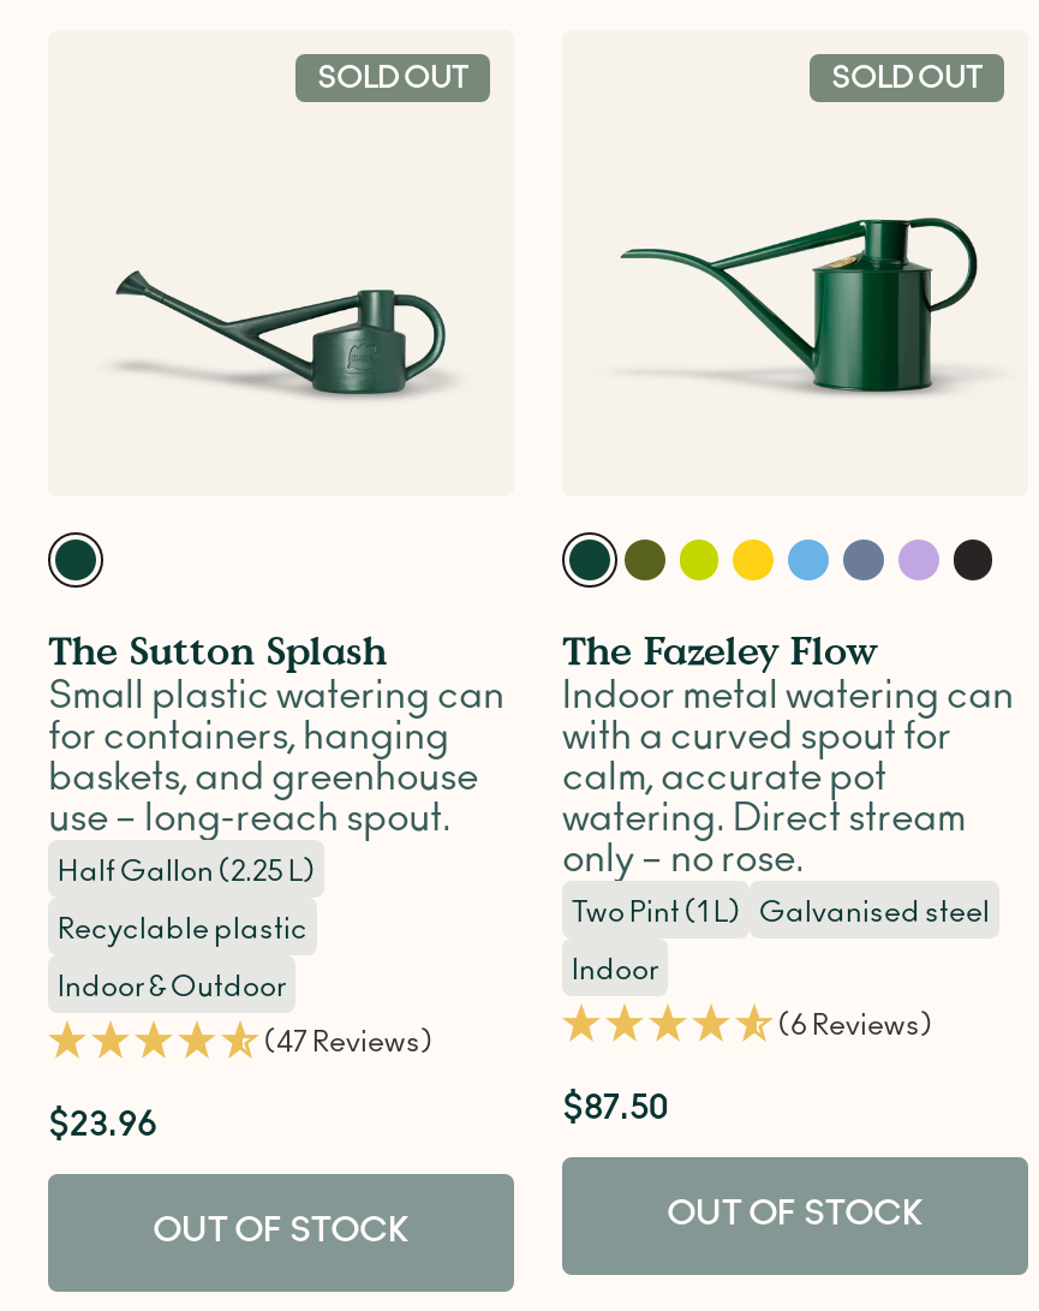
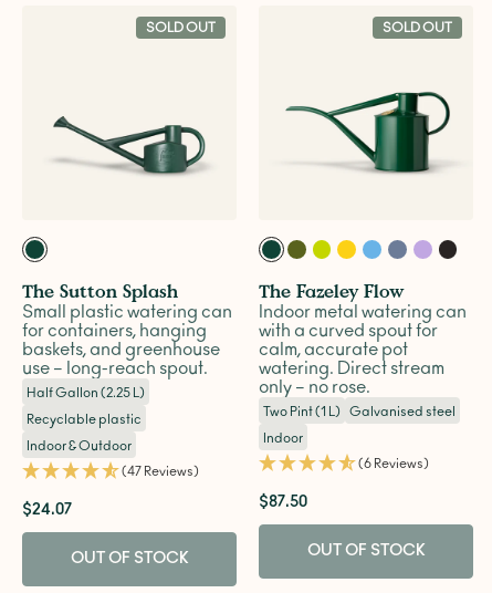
[48,1108,159,1142] $23.96 -> [22,502,72,517] $24.07

